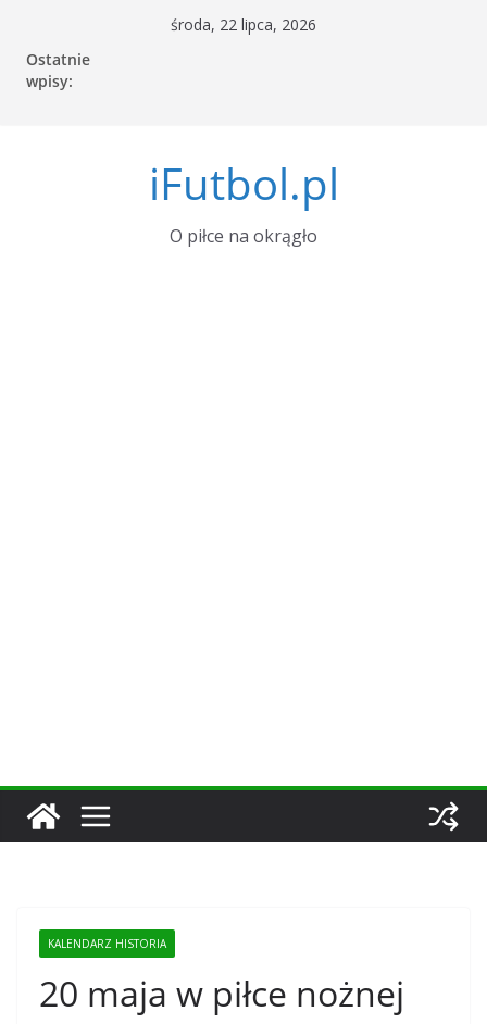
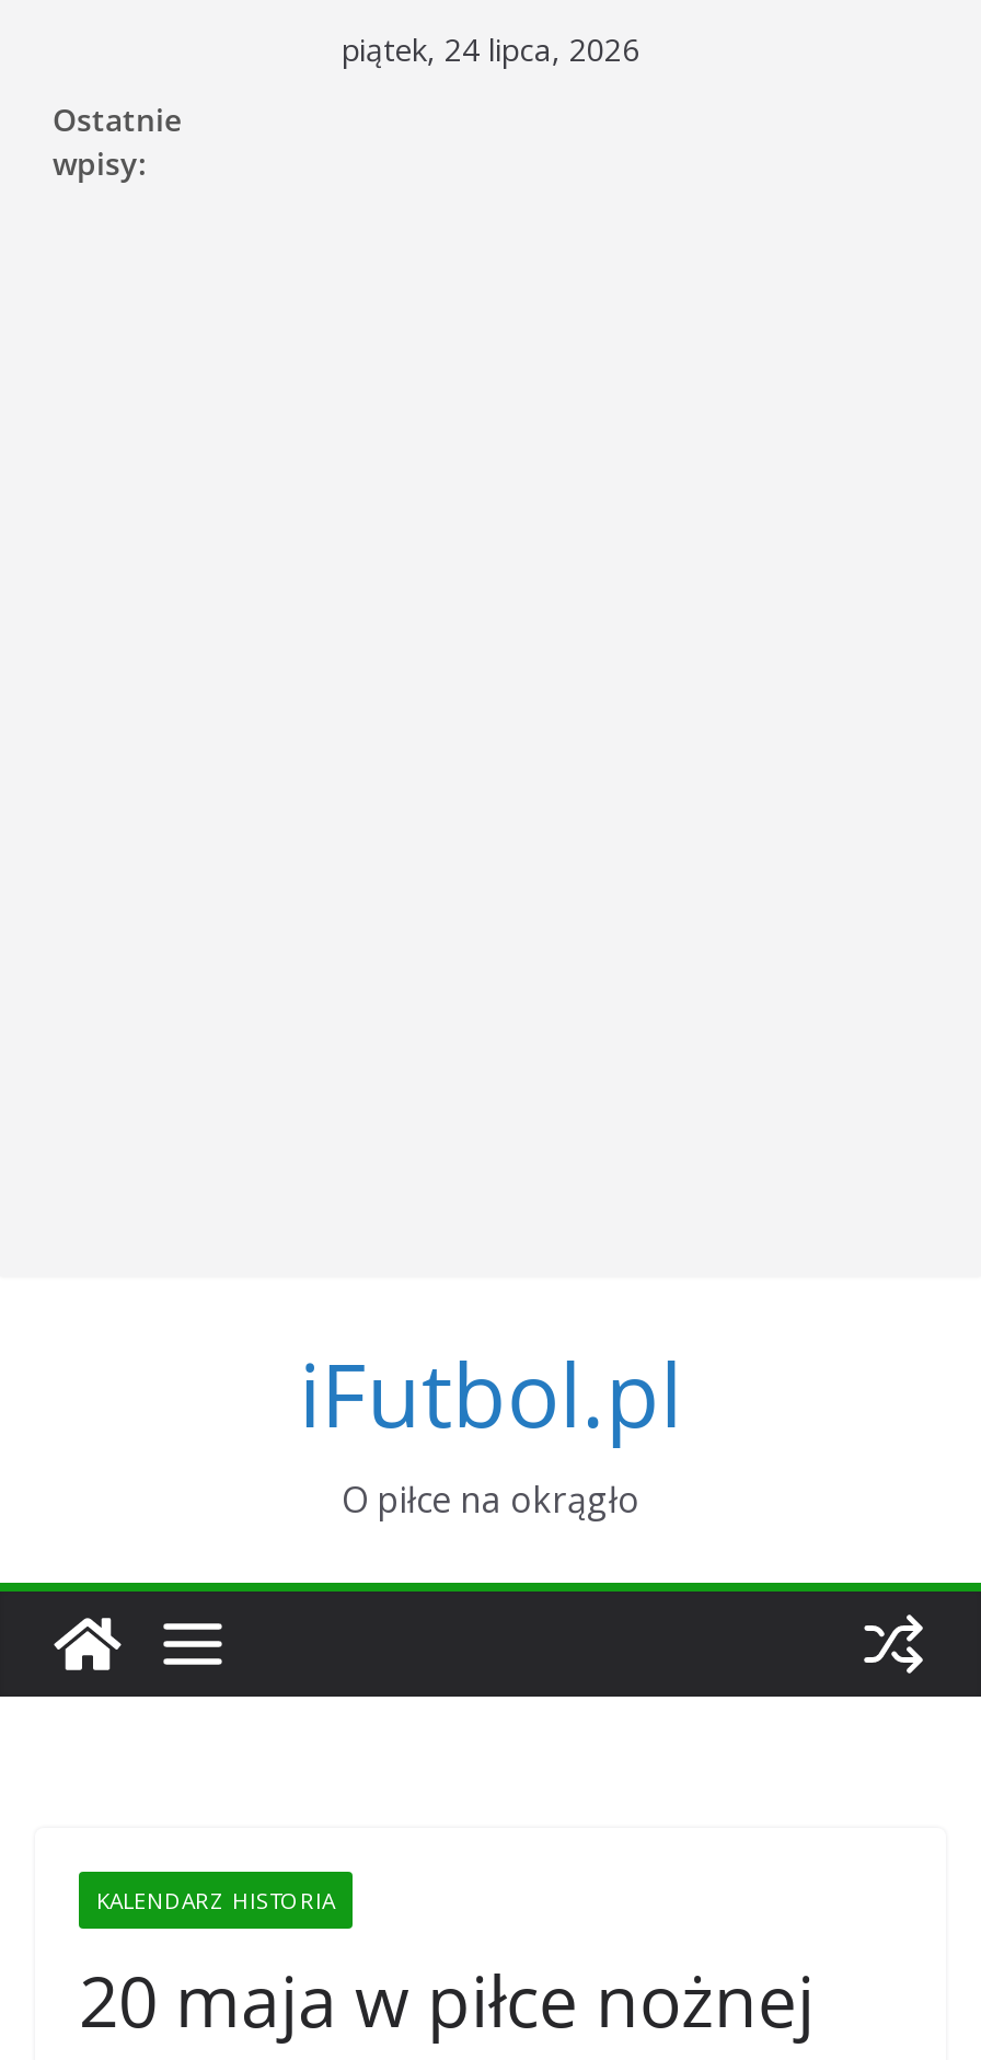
[171,14,316,35] środa, 22 lipca, 2026 -> [342,28,639,70] piątek, 24 lipca, 2026
moved [148,153,339,248] -> [299,1333,682,1524]: iFutbol.pl | O piłce na okrągło

